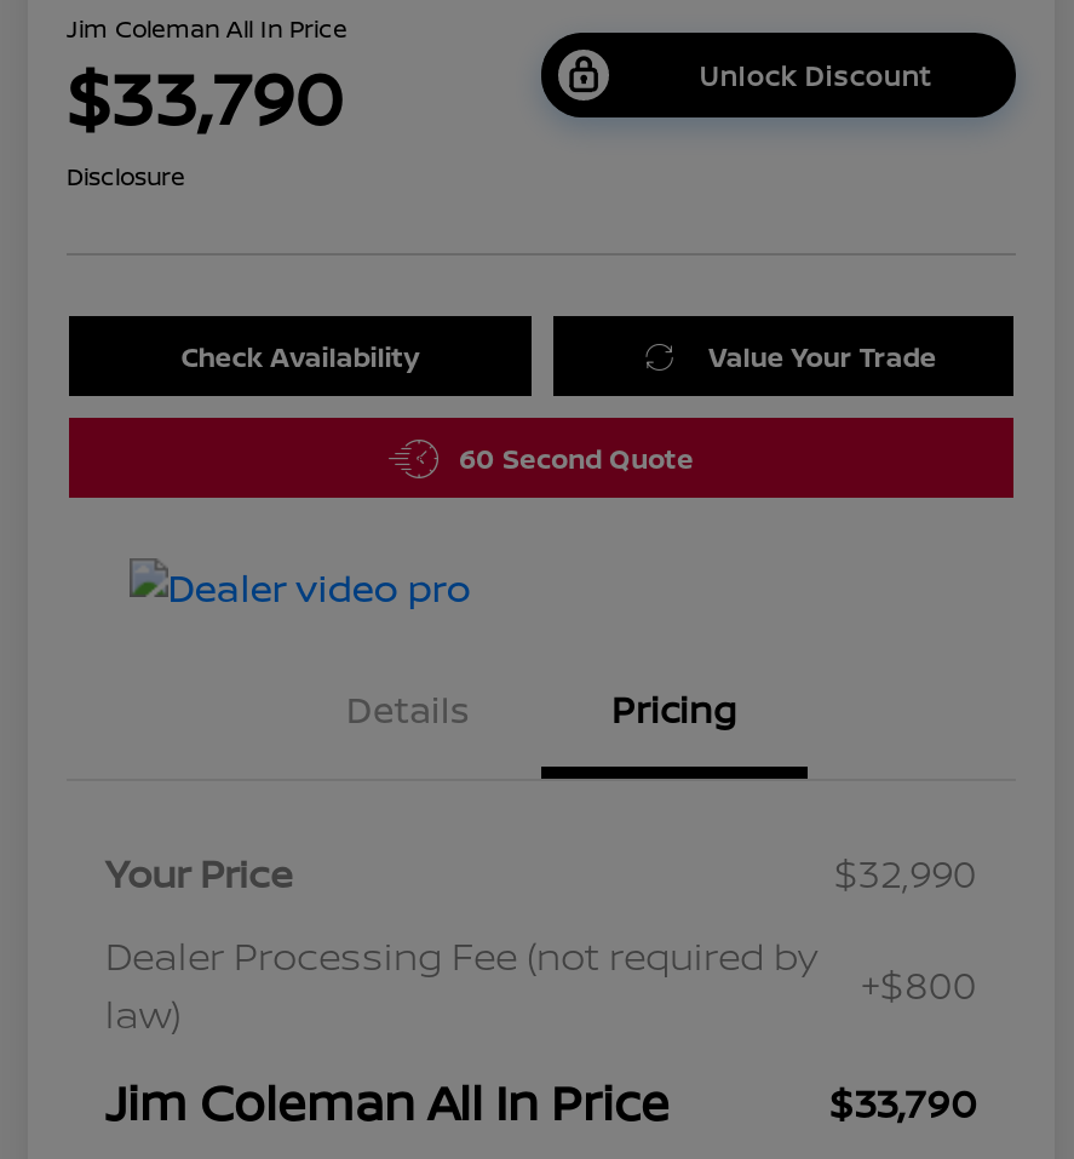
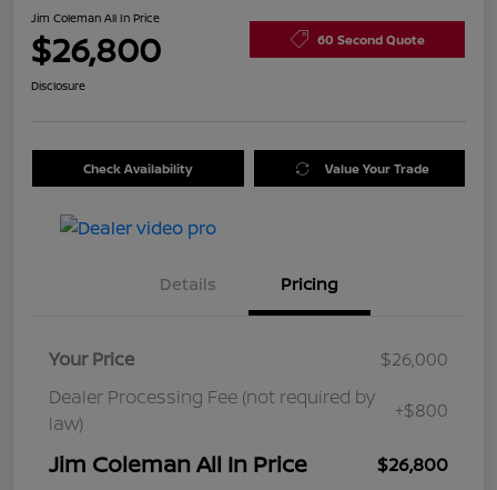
[67,48,931,147] $33,790 | Unlock Discount -> [31,27,424,72] $26,800 | 60 Second Quote
[459,440,694,476] 60 Second Quote -> none
[834,847,977,900] $32,990 -> [381,347,448,371] $26,000
[829,1077,977,1130] $33,790 -> [377,452,448,477] $26,800

